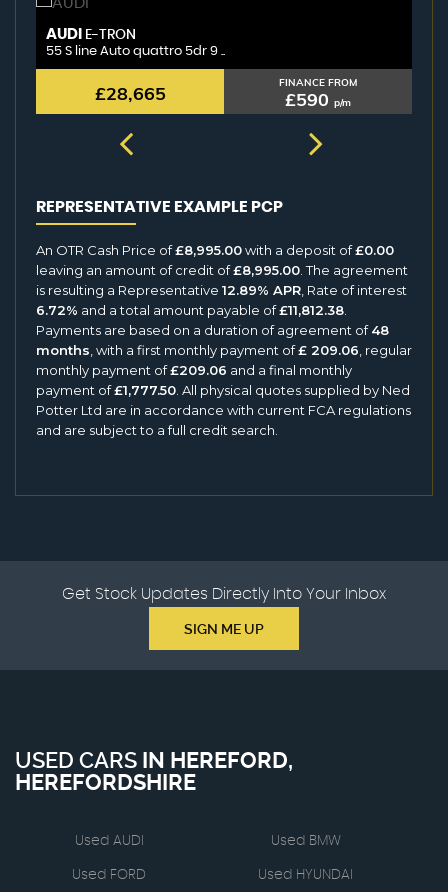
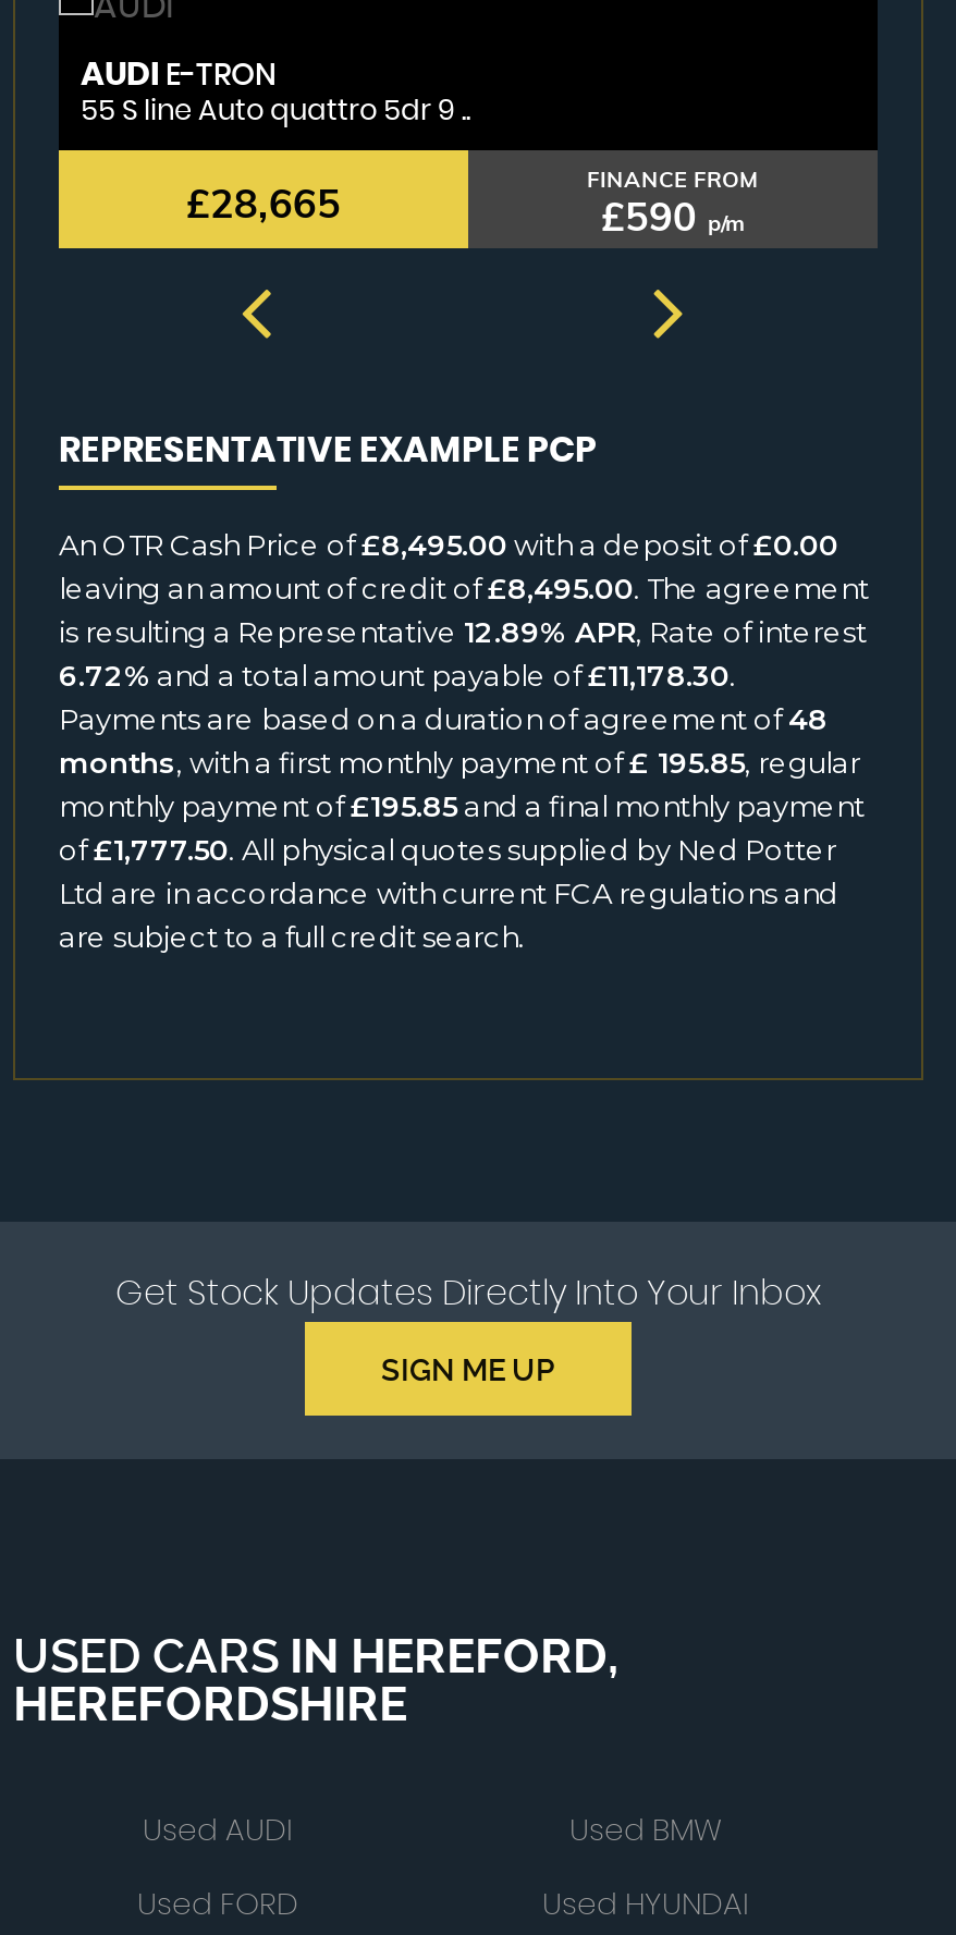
[36,242,394,258] An OTR Cash Price of£8,995.00 with a deposit of£0.00 -> [59,527,838,562] An OTR Cash Price of£8,495.00 with a deposit of£0.00
[36,262,408,278] leaving an amount of credit of£8,995.00. The agreement -> [59,571,869,605] leaving an amount of credit of£8,495.00. The agreement
[36,302,347,318] 6.72% and a total amount payable of£11,812.38. -> [59,658,736,693] 6.72% and a total amount payable of£11,178.30.
[36,342,412,438] months, with a first monthly payment of£ 209.06, regular | monthly payment of£209.06 and a final monthly | payment of£1,777.50. All physical quotes supplied by Ned | Potter Ltd are in accordance with current FCA regulations | and are subject to a full credit search. -> [59,745,865,954] months, with a first monthly payment of£ 195.85, regular | monthly payment of£195.85 and a final monthly payment | of£1,777.50. All physical quotes supplied by Ned Potter | Ltd are in accordance with current FCA regulations and | are subject to a full credit search.

